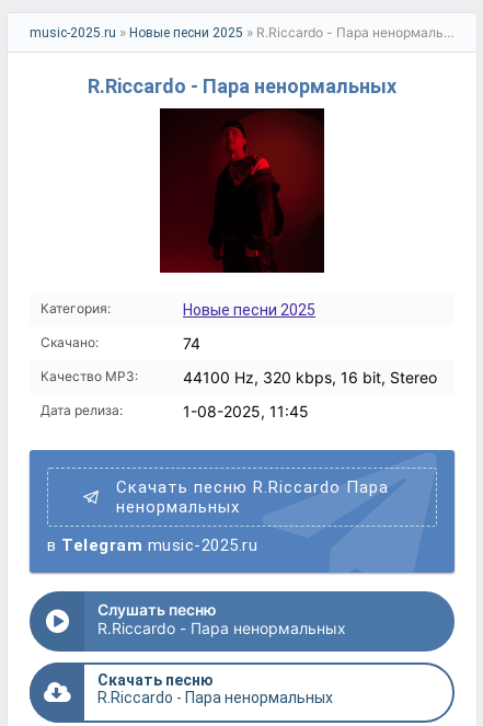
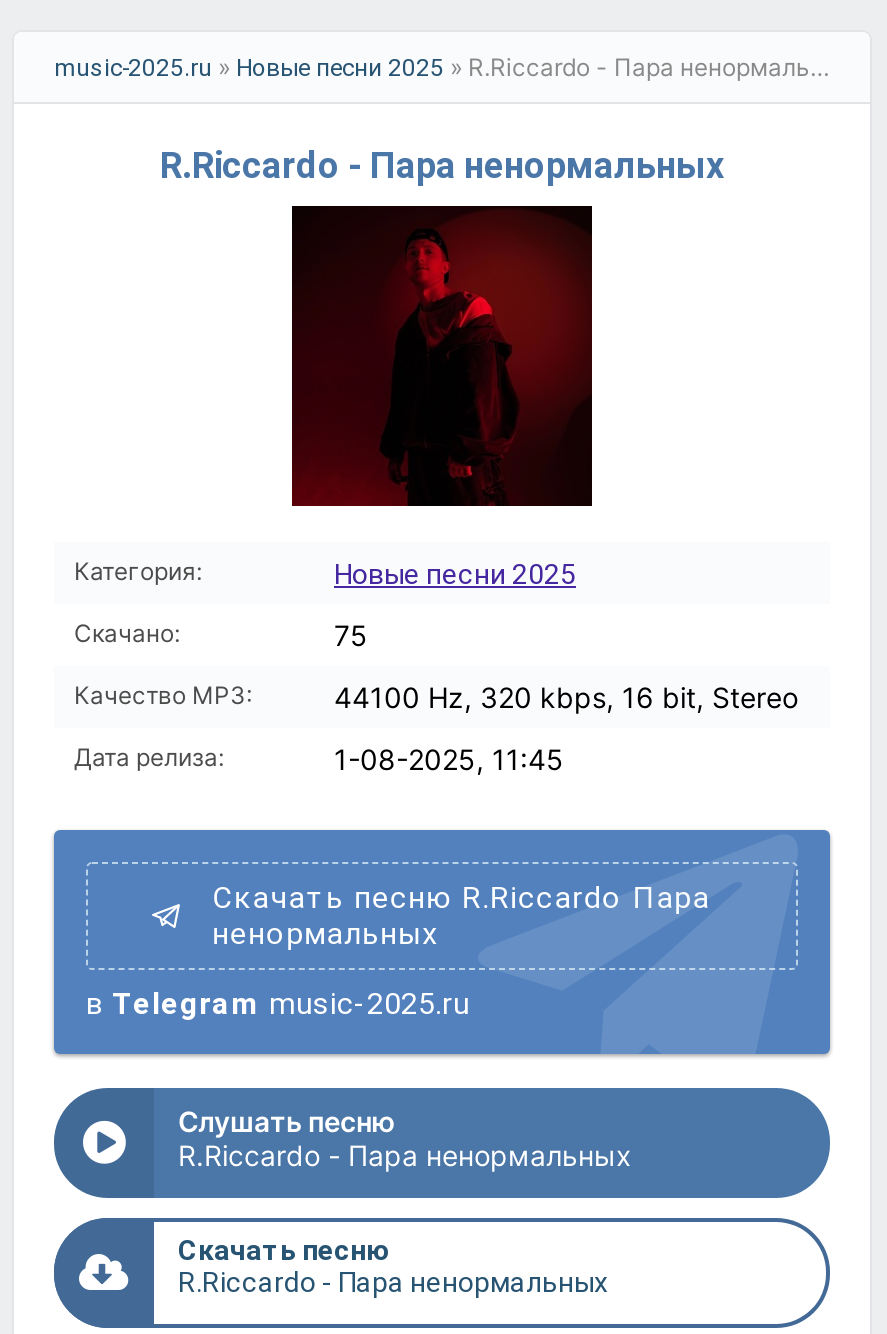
[183,334,200,353] 74 -> [334,618,368,652] 75

